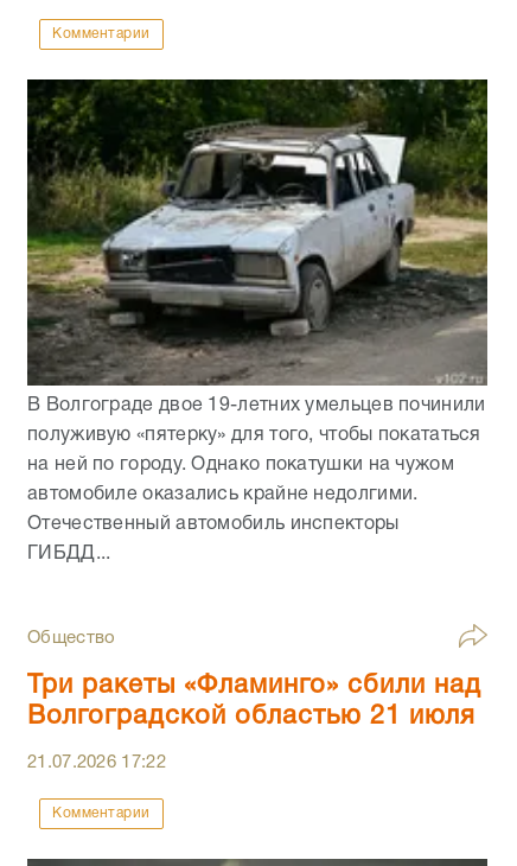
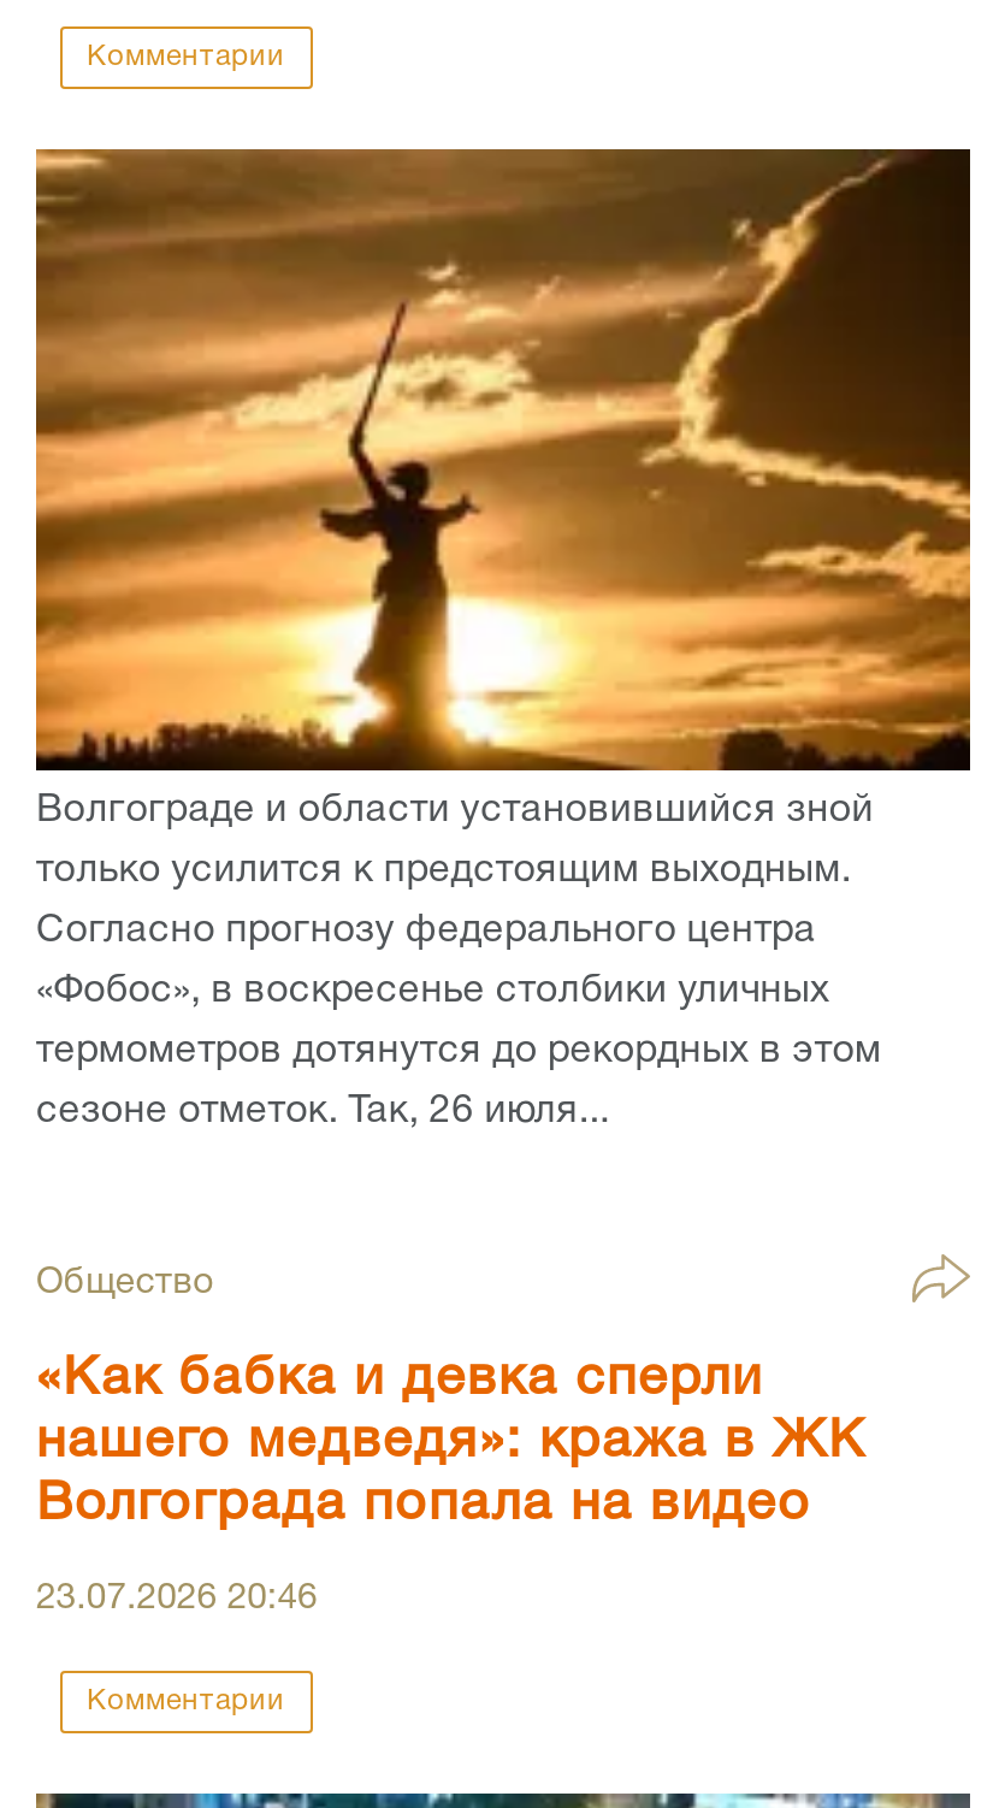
[26,78,489,414] [image] | В Волгограде двое 19-летних умельцев починили -> [34,147,973,829] [image] | Волгограде и области установившийся зной
[27,428,481,444] полуживую «пятерку» для того, чтобы покататься -> [36,856,851,889] только усилится к предстоящим выходным.
[27,457,454,474] на ней по городу. Однако покатушки на чужом -> [36,916,816,950] Согласно прогнозу федерального центра
[27,487,418,503] автомобиле оказались крайне недолгими. -> [36,976,830,1010] «Фобос», в воскресенье столбики уличных
[27,517,399,533] Отечественный автомобиль инспекторы -> [36,1036,882,1070] термометров дотянутся до рекордных в этом
[27,546,111,563] ГИБДД... -> [36,1096,610,1130] сезоне отметок. Так, 26 июля...
[27,674,481,729] Три ракеты «Фламинго» сбили над | Волгоградской областью 21 июля -> [36,1356,867,1530] «Как бабка и девка сперли | нашего медведя»: кража в ЖК | Волгограда попала на видео
[27,755,166,772] 21.07.2026 17:22 -> [36,1583,317,1616] 23.07.2026 20:46

